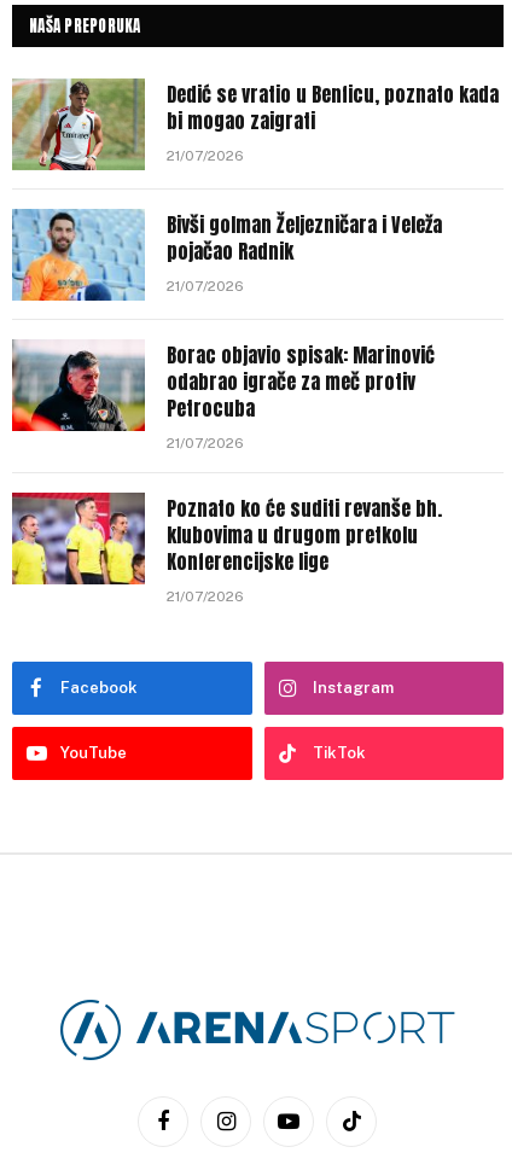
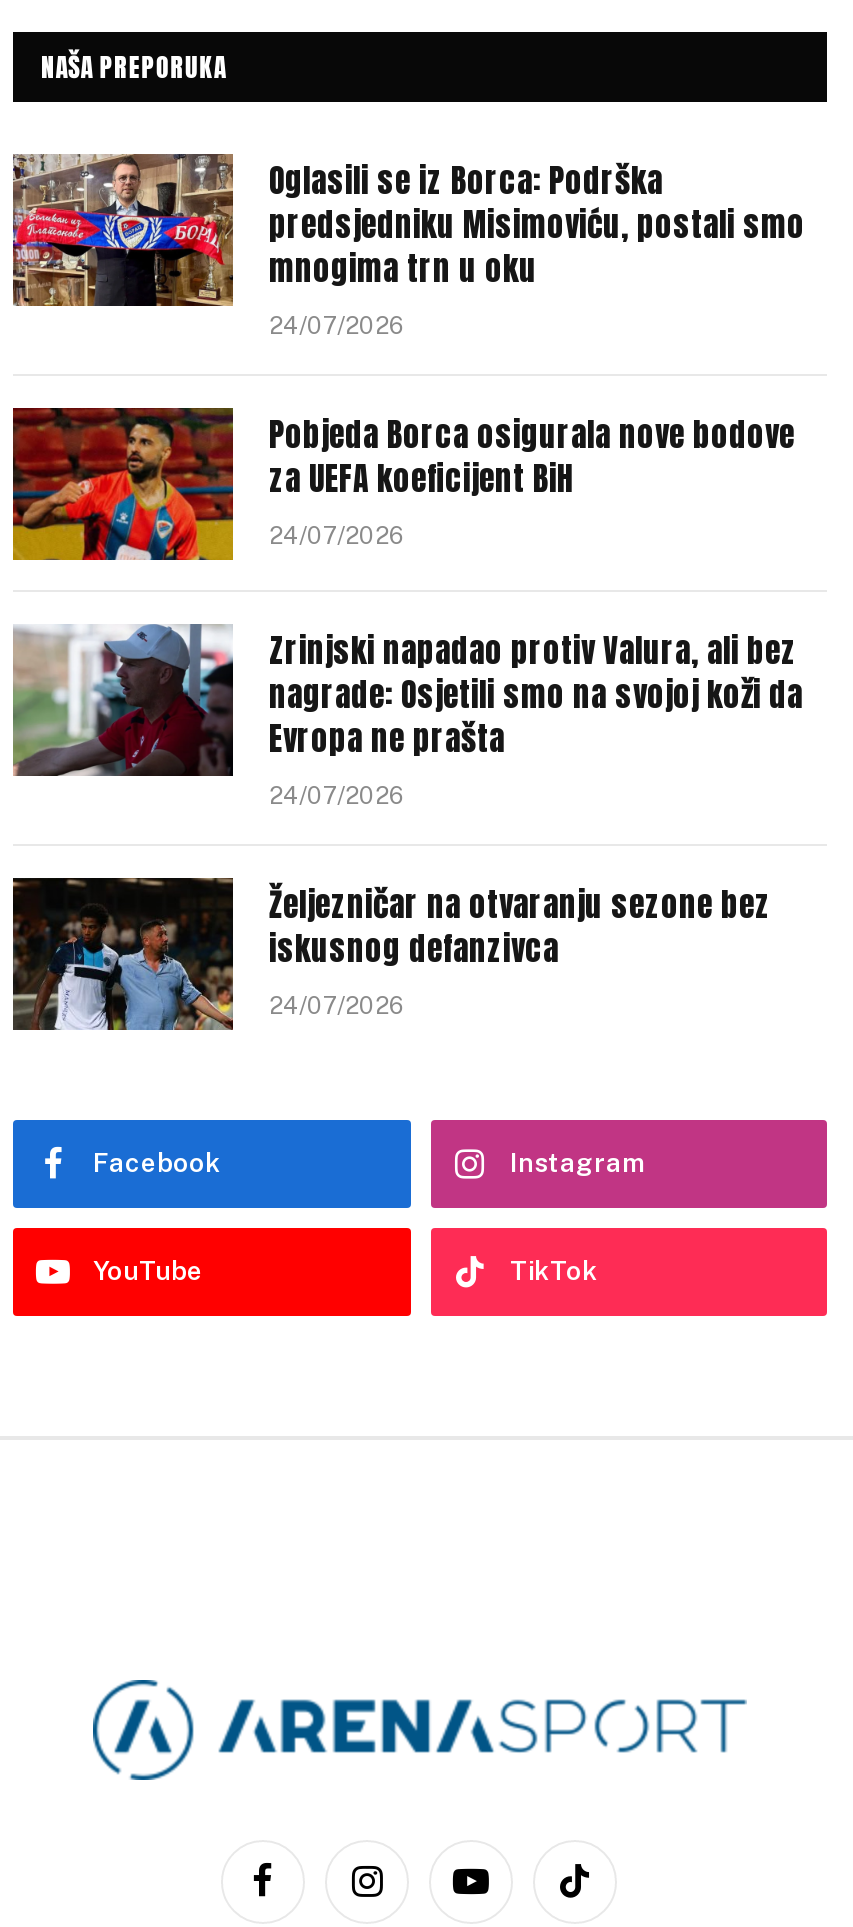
[12,78,499,171] [image] | Dedić se vratio u Benficu, poznato kada | bi mogao zaigrati | 21/07/2026 -> [13,152,805,340] [image] | Oglasili se iz Borca: Podrška | predsjedniku Misimoviću, postali smo | mnogima trn u oku | 24/07/2026
[11,208,442,324] [image] | Bivši golman Željezničara i Veleža | pojačao Radnik | 21/07/2026 -> [11,370,795,562] [image] | Pobjeda Borca osigurala nove bodove | za UEFA koeficijent BiH | 24/07/2026
[11,339,435,454] [image] | Borac objavio spisak: Marinović | odabrao igrače za meč protiv | Petrocuba | 21/07/2026 -> [11,588,803,810] [image] | Zrinjski napadao protiv Valura, ali bez | nagrade: Osjetili smo na svojoj koži da | Evropa ne prašta | 24/07/2026
[11,491,442,607] [image] | Poznato ko će suditi revanše bh. | klubovima u drugom pretkolu | Konferencijske lige | 21/07/2026 -> [11,840,771,1032] [image] | Željezničar na otvaranju sezone bez | iskusnog defanzivca | 24/07/2026

